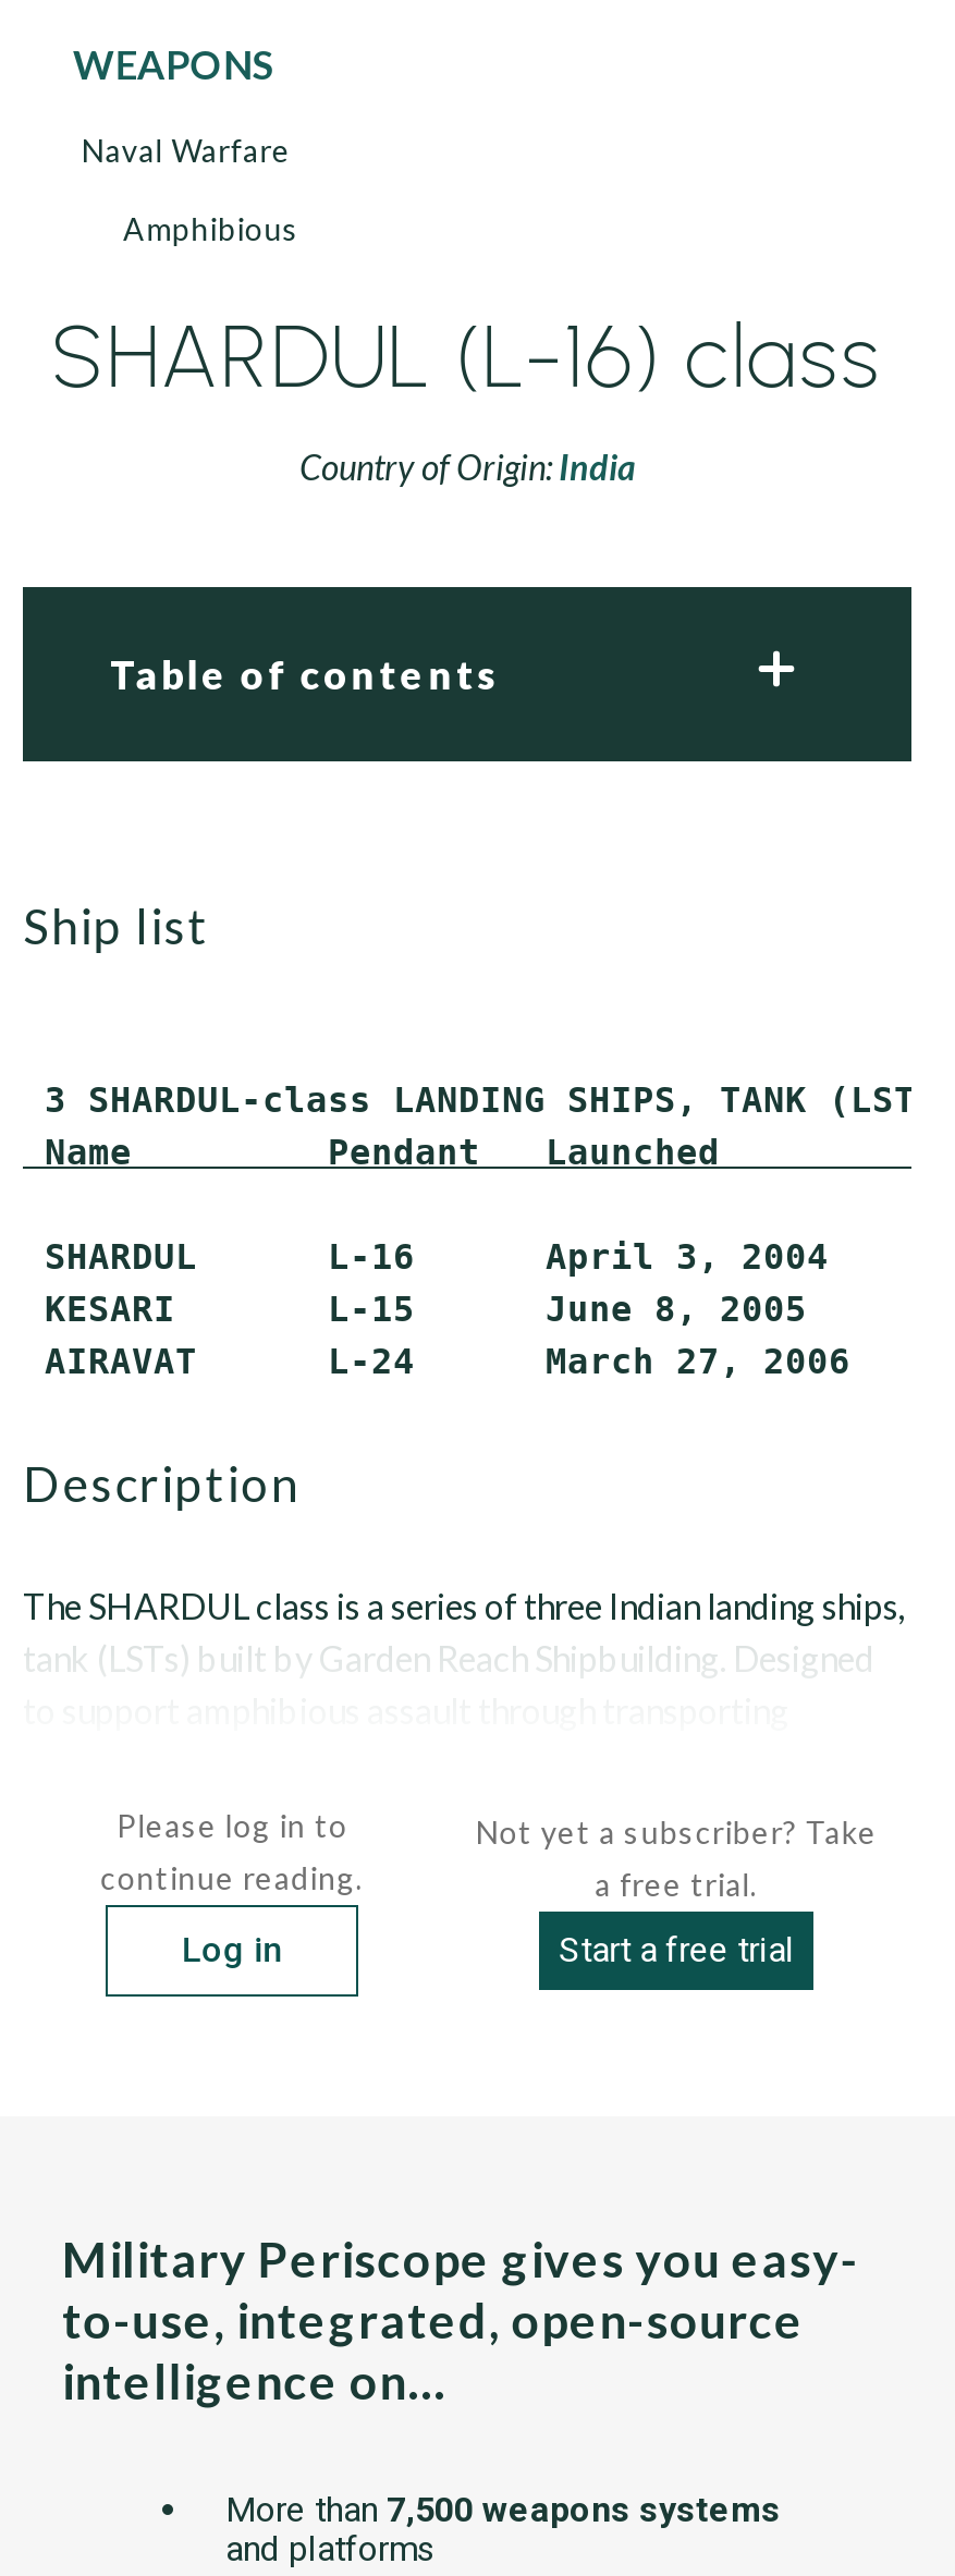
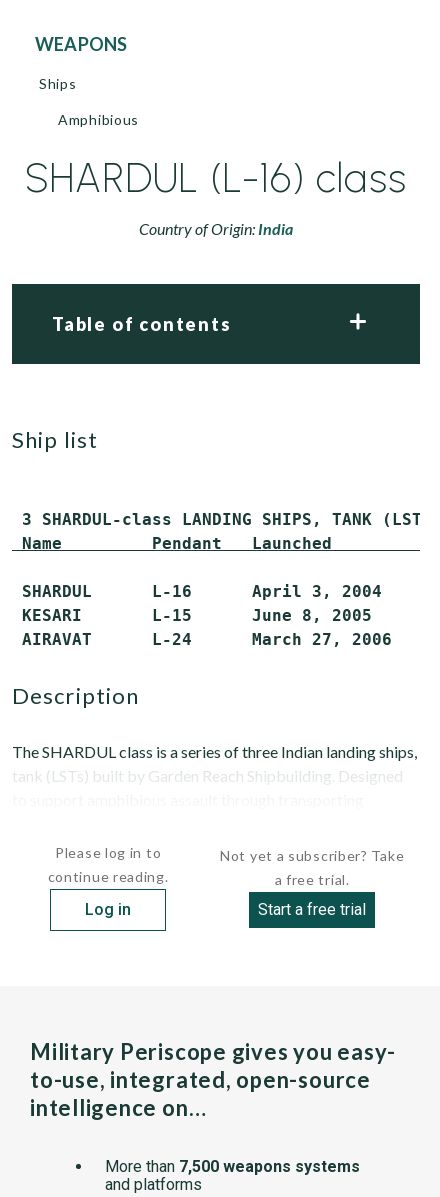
[82,132,291,169] Naval Warfare -> [39,75,76,92] Ships

